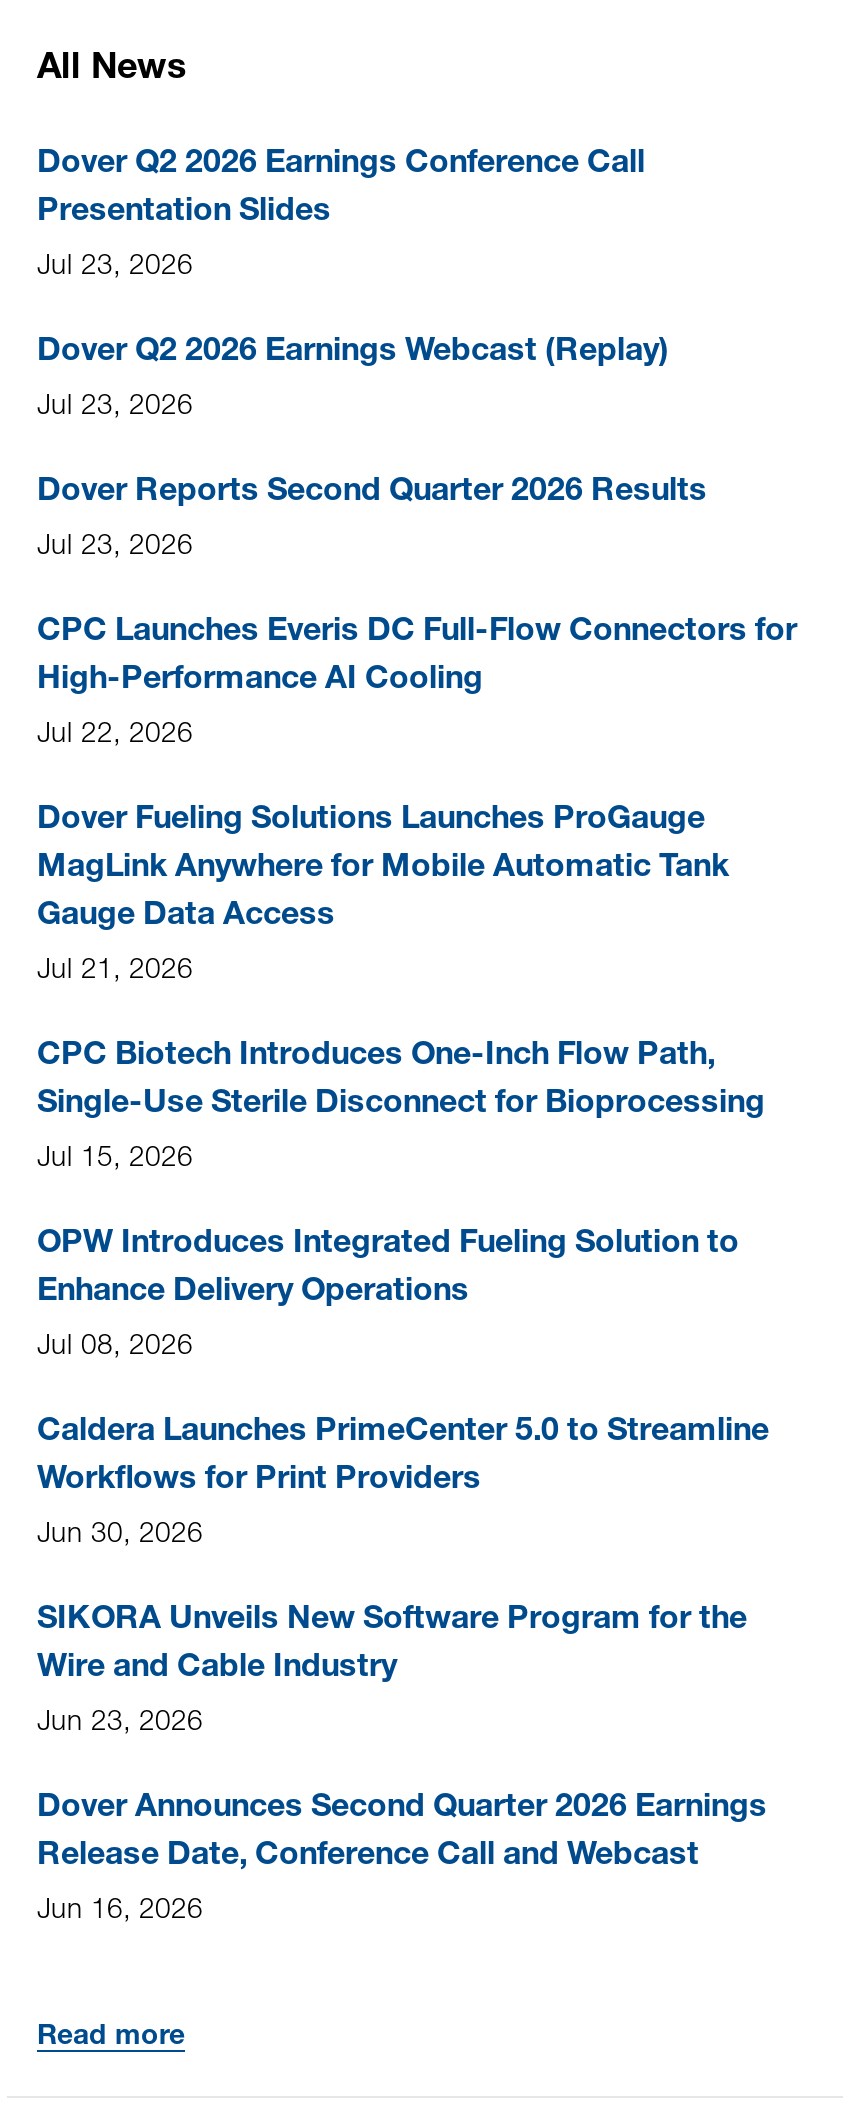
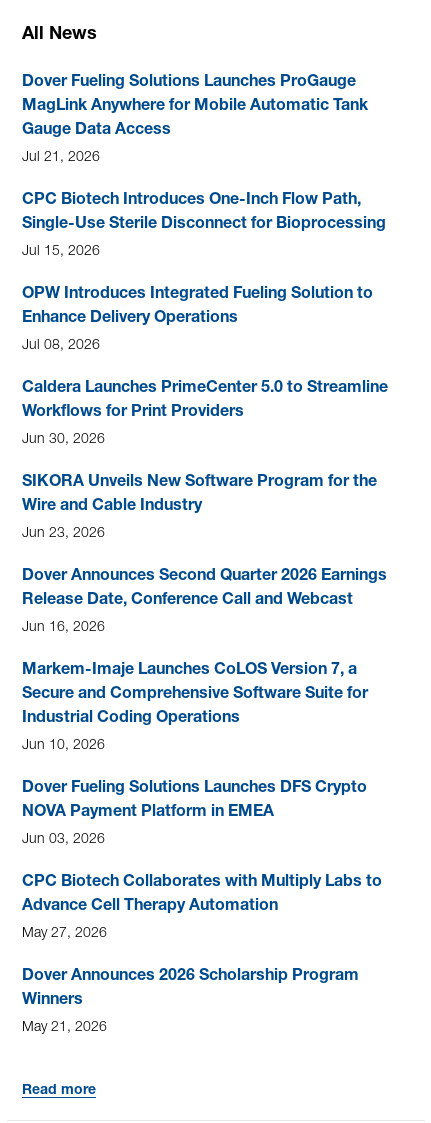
[37,140,797,748] Dover Q2 2026 Earnings Conference Call | Presentation Slides | Jul 23, 2026 | Dover Q2 2026 Earnings Webcast (Replay) | Jul 23, 2026 | Dover Reports Second Quarter 2026 Results | Jul 23, 2026 | CPC Launches Everis DC Full-Flow Connectors for | High-Performance AI Cooling | Jul 22, 2026 -> none
moved [37,796,769,1924] -> [22,70,388,634]: Dover Fueling Solutions Launches ProGauge | MagLink Anywhere for Mobile Automatic Tank | Gauge Data Access | ... | Release Date, Conference Call and Webcast | Jun 16, 2026
none -> [22,658,382,1034] Markem-Imaje Launches CoLOS Version 7, a | Secure and Comprehensive Software Suite for | Industrial Coding Operations | Jun 10, 2026 | Dover Fueling Solutions Launches DFS Crypto | NOVA Payment Platform in EMEA | Jun 03, 2026 | CPC Biotech Collaborates with Multiply Labs to | Advance Cell Therapy Automation | May 27, 2026 | Dover Announces 2026 Scholarship Program | Winners | May 21, 2026

